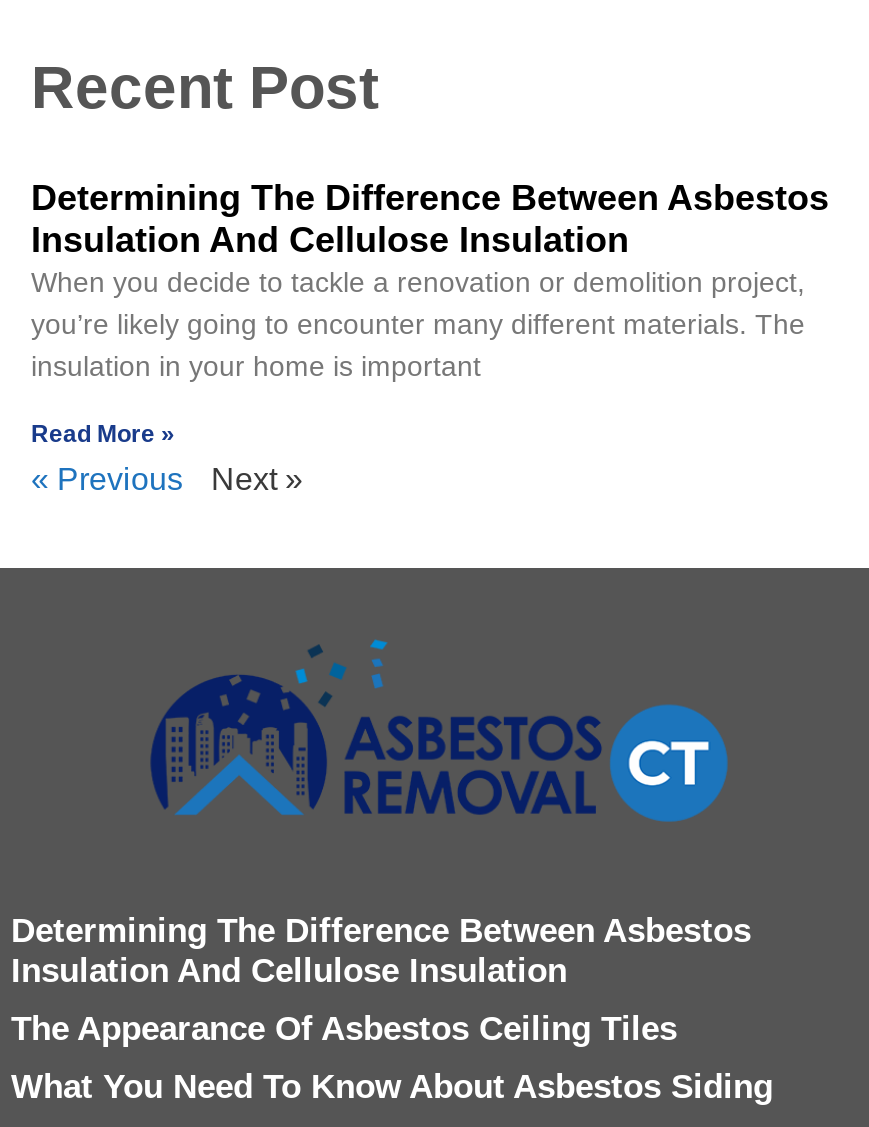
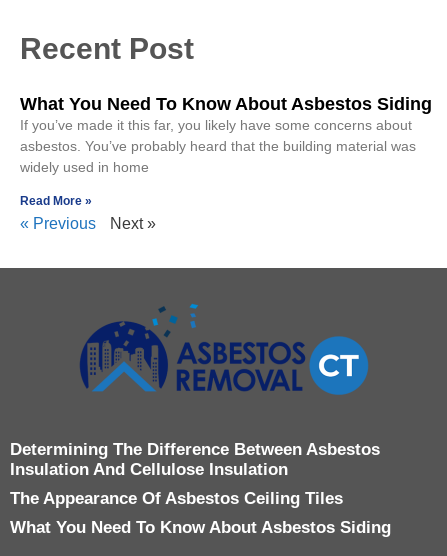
[31,177,829,381] Determining The Difference Between Asbestos | Insulation And Cellulose Insulation | When you decide to tackle a renovation or demolition project, | you’re likely going to encounter many different materials. The | insulation in your home is important -> [20,94,432,175] What You Need To Know About Asbestos Siding | If you’ve made it this far, you likely have some concerns about | asbestos. You’ve probably heard that the building material was | widely used in home

